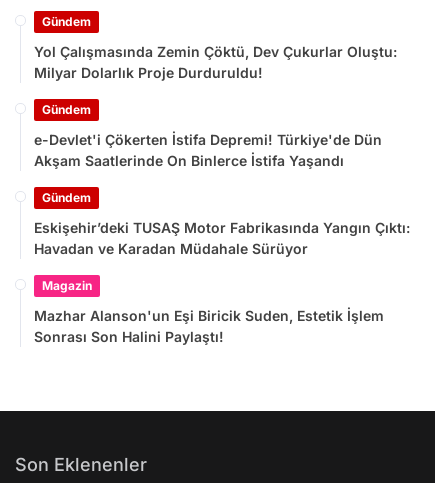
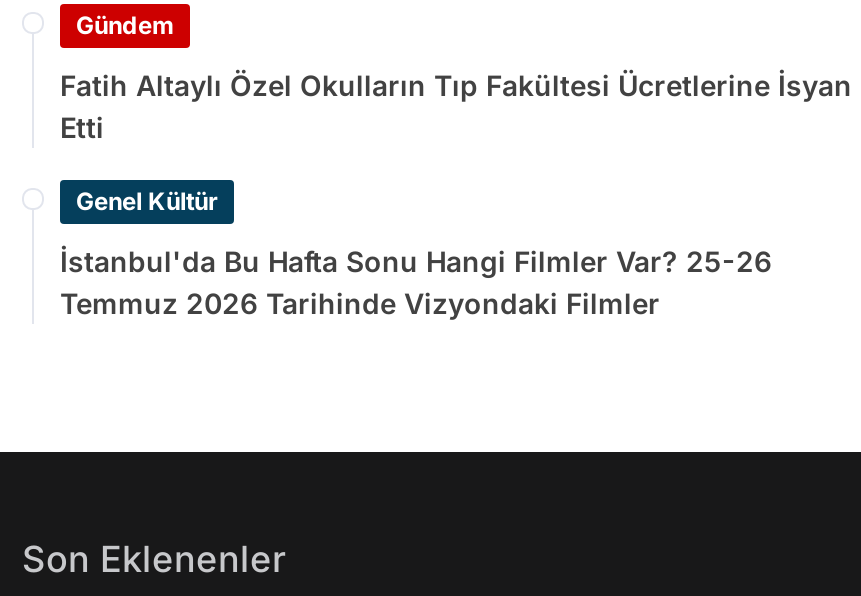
[34,43,410,345] Yol Çalışmasında Zemin Çöktü, Dev Çukurlar Oluştu: | Milyar Dolarlık Proje Durduruldu! | Gündem | e-Devlet'i Çökerten İstifa Depremi! Türkiye'de Dün | Akşam Saatlerinde On Binlerce İstifa Yaşandı | Gündem | Eskişehir’deki TUSAŞ Motor Fabrikasında Yangın Çıktı: | Havadan ve Karadan Müdahale Sürüyor | Magazin | Mazhar Alanson'un Eşi Biricik Suden, Estetik İşlem | Sonrası Son Halini Paylaştı! -> [60,67,852,319] Fatih Altaylı Özel Okulların Tıp Fakültesi Ücretlerine İsyan | Etti | Genel Kültür | İstanbul'da Bu Hafta Sonu Hangi Filmler Var? 25-26 | Temmuz 2026 Tarihinde Vizyondaki Filmler

